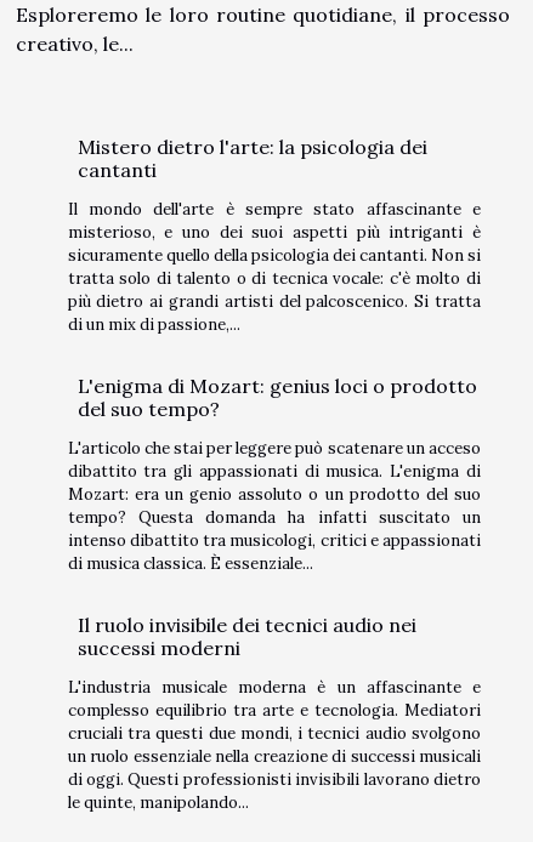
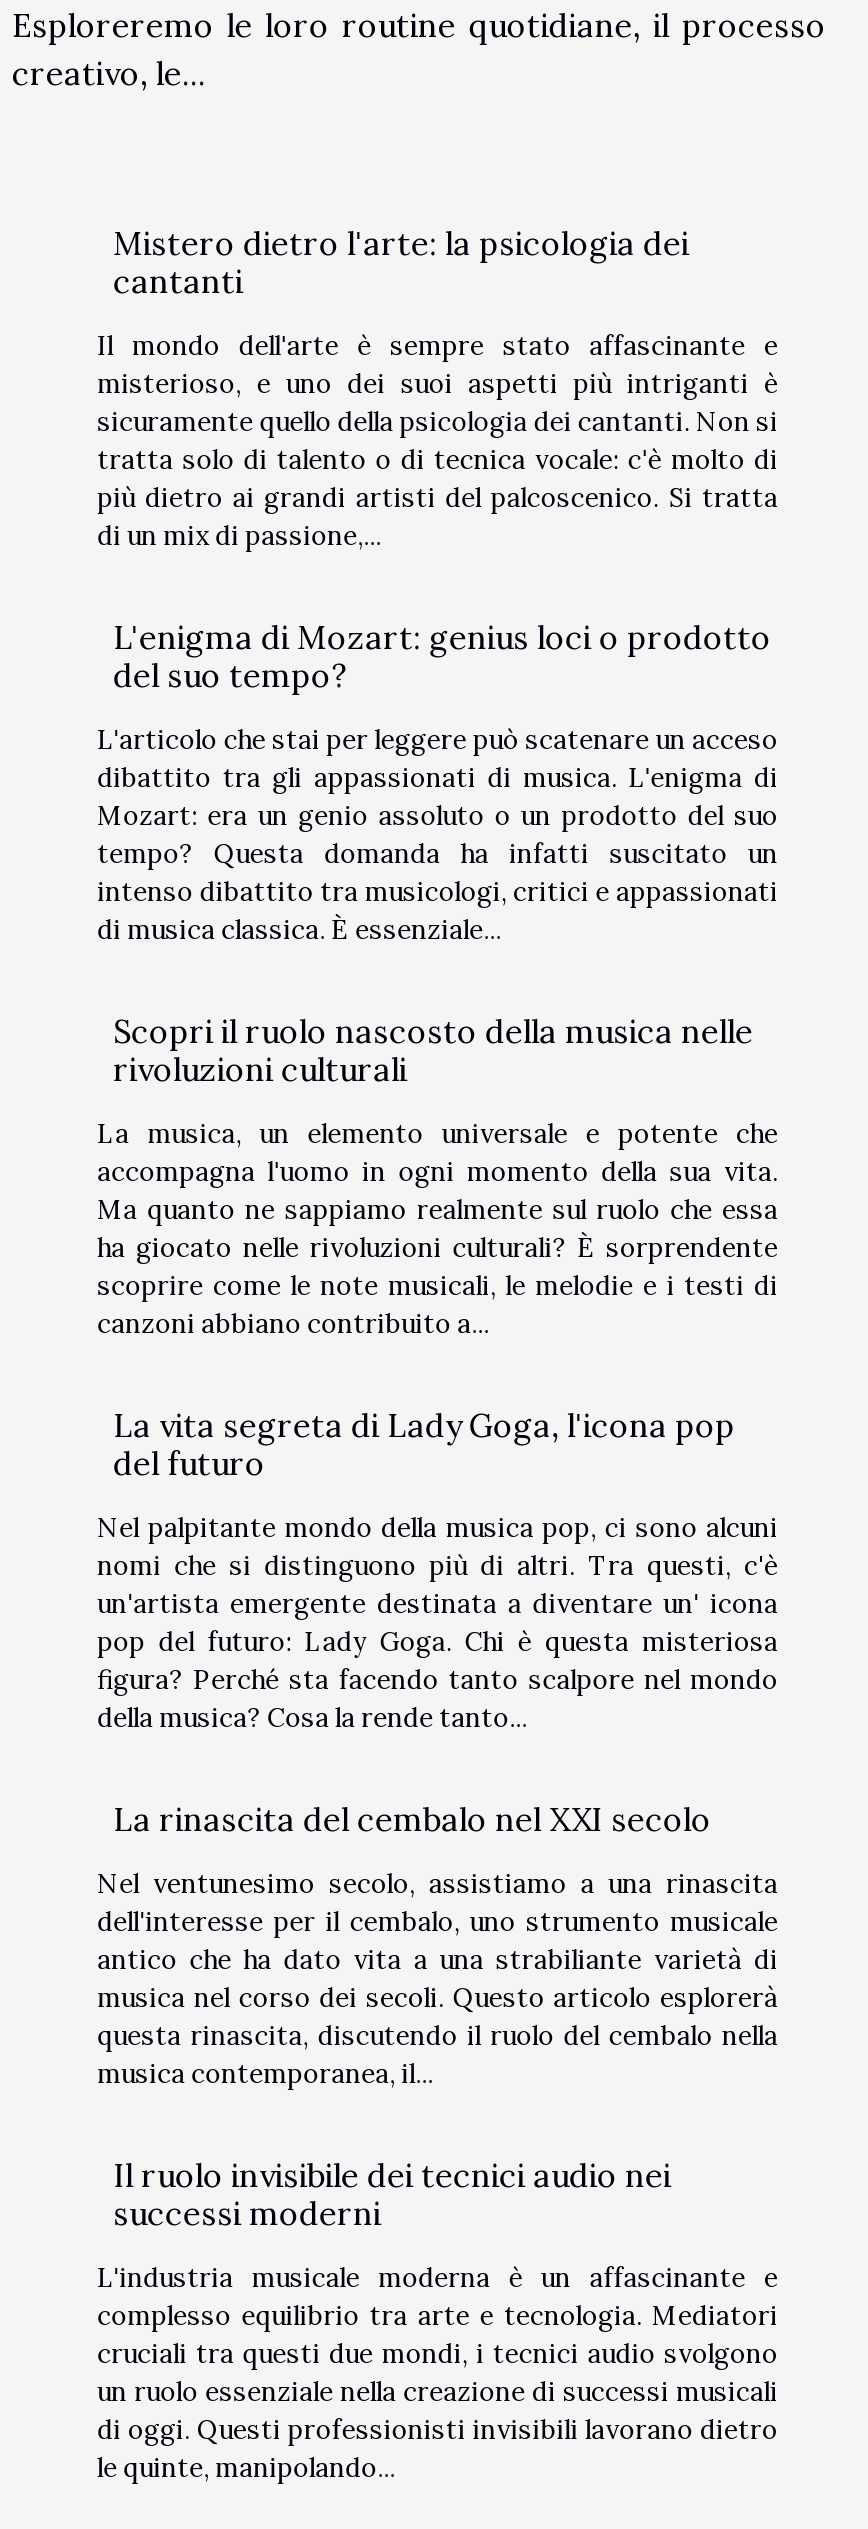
none -> [97,1011,778,2091] Scopri il ruolo nascosto della musica nelle | rivoluzioni culturali | La musica, un elemento universale e potente che | accompagna l'uomo in ogni momento della sua vita. | Ma quanto ne sappiamo realmente sul ruolo che essa | ha giocato nelle rivoluzioni culturali? È sorprendente | scoprire come le note musicali, le melodie e i testi di | canzoni abbiano contribuito a... | La vita segreta di Lady Goga, l'icona pop | del futuro | Nel palpitante mondo della musica pop, ci sono alcuni | nomi che si distinguono più di altri. Tra questi, c'è | un'artista emergente destinata a diventare un' icona | pop del futuro: Lady Goga. Chi è questa misteriosa | figura? Perché sta facendo tanto scalpore nel mondo | della musica? Cosa la rende tanto... | La rinascita del cembalo nel XXI secolo | Nel ventunesimo secolo, assistiamo a una rinascita | dell'interesse per il cembalo, uno strumento musicale | antico che ha dato vita a una strabiliante varietà di | musica nel corso dei secoli. Questo articolo esplorerà | questa rinascita, discutendo il ruolo del cembalo nella | musica contemporanea, il...

